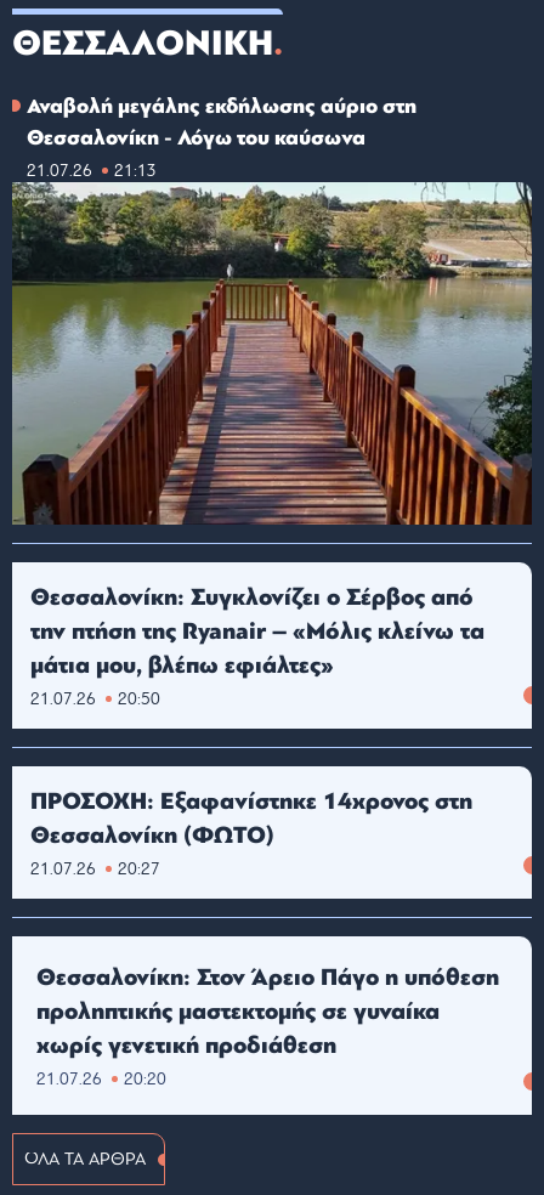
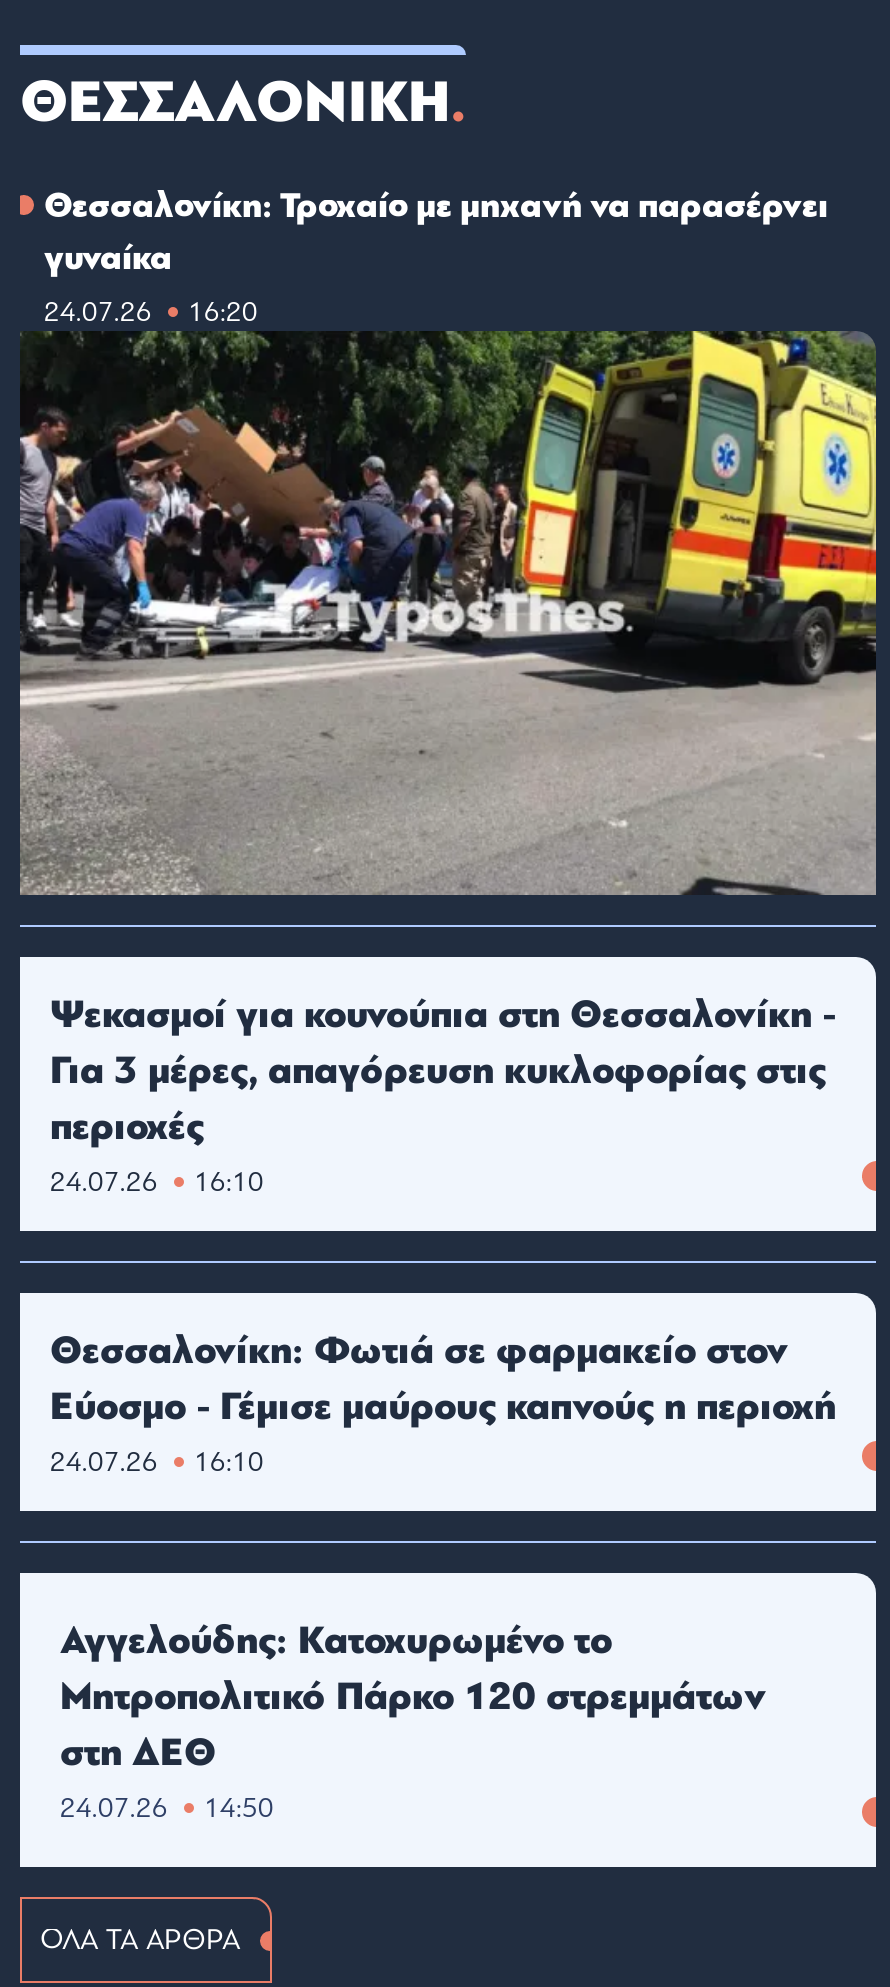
[11,91,533,526] [image] | Αναβολή μεγάλης εκδήλωσης αύριο στη | Θεσσαλονίκη - Λόγω του καύσωνα | 21.07.26 | 21:13 -> [18,180,878,897] [image] | Θεσσαλονίκη: Τροχαίο με μηχανή να παρασέρνει | γυναίκα | 24.07.26 | 16:20
[30,581,484,711] Θεσσαλονίκη: Συγκλονίζει ο Σέρβος από | την πτήση της Ryanair – «Μόλις κλείνω τα | μάτια μου, βλέπω εφιάλτες» | 21.07.26 | 20:50 -> [50,987,836,1201] Ψεκασμοί για κουνούπια στη Θεσσαλονίκη - | Για 3 μέρες, απαγόρευση κυκλοφορίας στις | περιοχές | 24.07.26 | 16:10
[30,785,472,881] ΠΡΟΣΟΧΗ: Εξαφανίστηκε 14χρονος στη | Θεσσαλονίκη (ΦΩΤΟ) | 21.07.26 | 20:27 -> [50,1323,836,1481] Θεσσαλονίκη: Φωτιά σε φαρμακείο στον | Εύοσμο - Γέμισε μαύρους καπνούς η περιοχή | 24.07.26 | 16:10
[36,961,499,1091] Θεσσαλονίκη: Στον Άρειο Πάγο η υπόθεση | προληπτικής μαστεκτομής σε γυναίκα | χωρίς γενετική προδιάθεση | 21.07.26 | 20:20 -> [60,1613,766,1827] Αγγελούδης: Κατοχυρωμένο το | Μητροπολιτικό Πάρκο 120 στρεμμάτων | στη ΔΕΘ | 24.07.26 | 14:50

